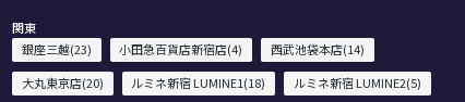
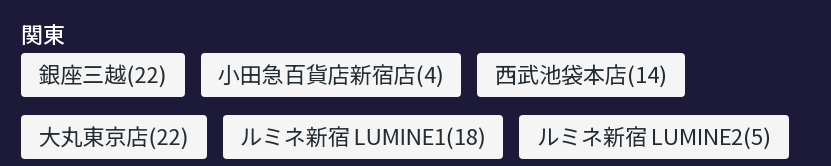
[22,40,365,57] 銀座三越(23) 小田急百貨店新宿店(4) 西武池袋本店(14) -> [39,57,667,89] 銀座三越(22) 小田急百貨店新宿店(4) 西武池袋本店(14)
[22,74,421,91] 大丸東京店(20) ルミネ新宿 LUMINE1(18) ルミネ新宿 LUMINE2(5) -> [39,119,771,151] 大丸東京店(22) ルミネ新宿 LUMINE1(18) ルミネ新宿 LUMINE2(5)

